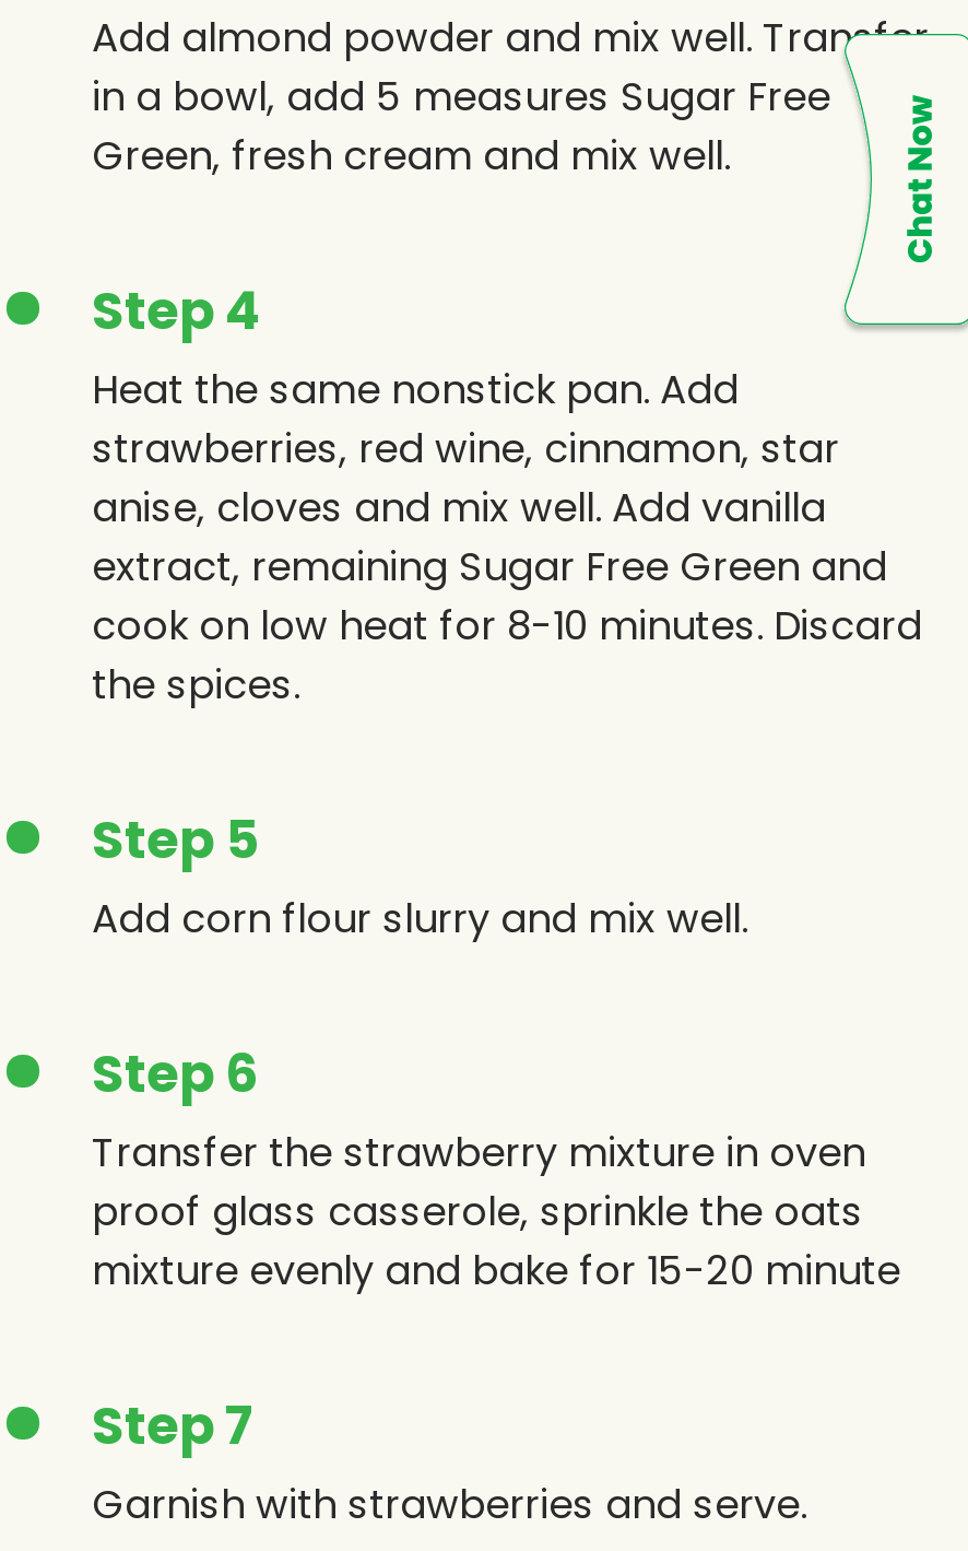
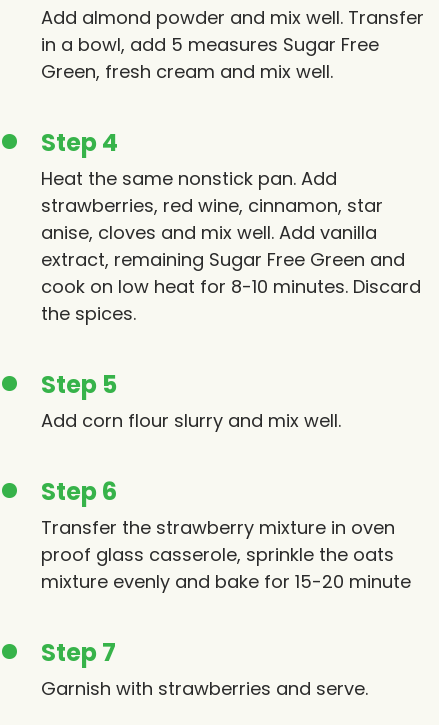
[841,71,961,331] [image] -> none

